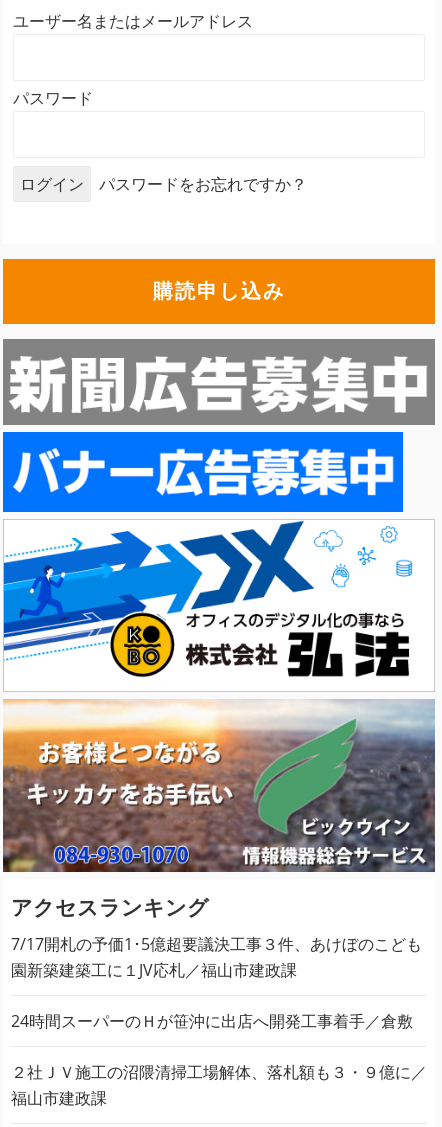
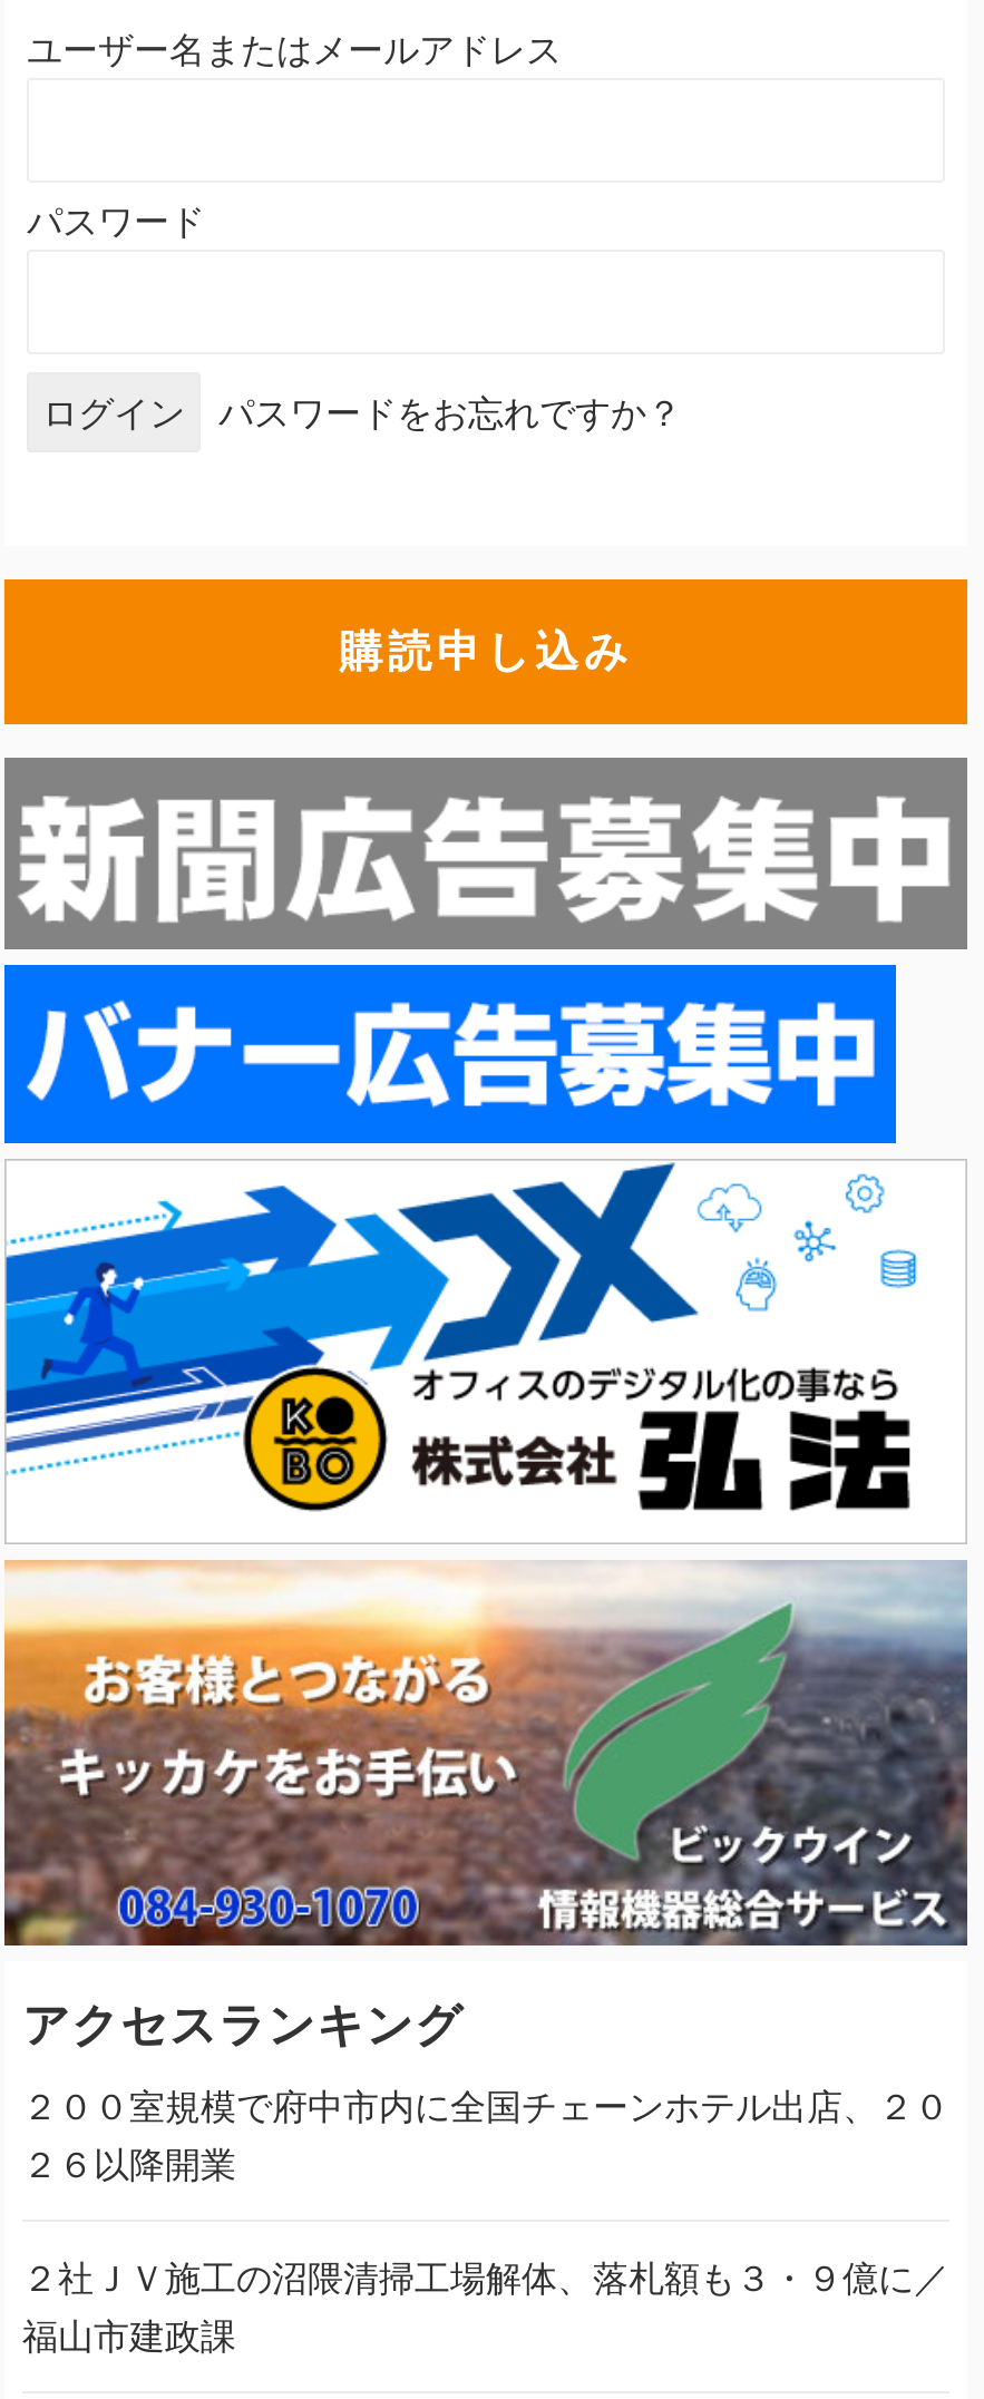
[11,933,422,1032] 7/17開札の予価1･5億超要議決工事３件、あけぼのこども | 園新築建築工に１JV応札／福山市建政課 | 24時間スーパーのＨが笹沖に出店へ開発工事着手／倉敷 -> [22,2081,949,2188] ２００室規模で府中市内に全国チェーンホテル出店、２０ | ２６以降開業

